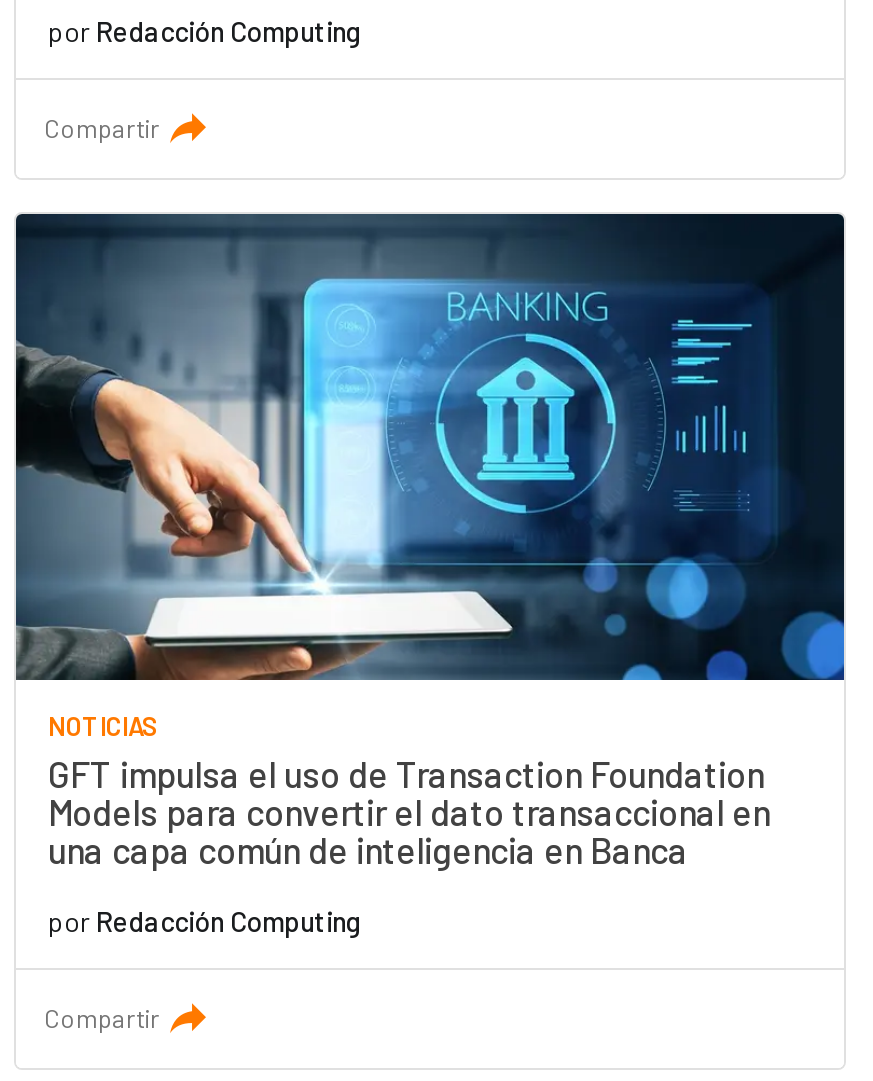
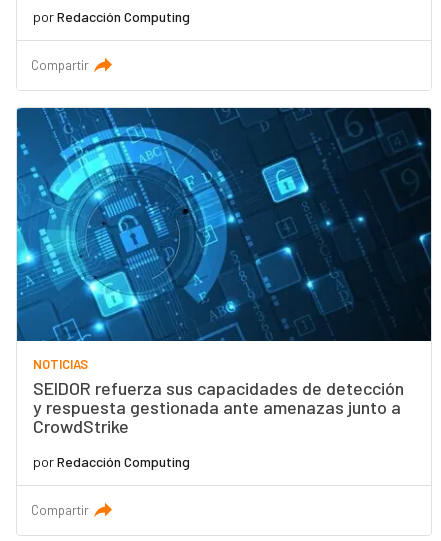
[14,212,846,873] [image] | GFT impulsa el uso de Transaction Foundation | Models para convertir el dato transaccional en | una capa común de inteligencia en Banca -> [16,107,432,437] [image] | SEIDOR refuerza sus capacidades de detección | y respuesta gestionada ante amenazas junto a | CrowdStrike

